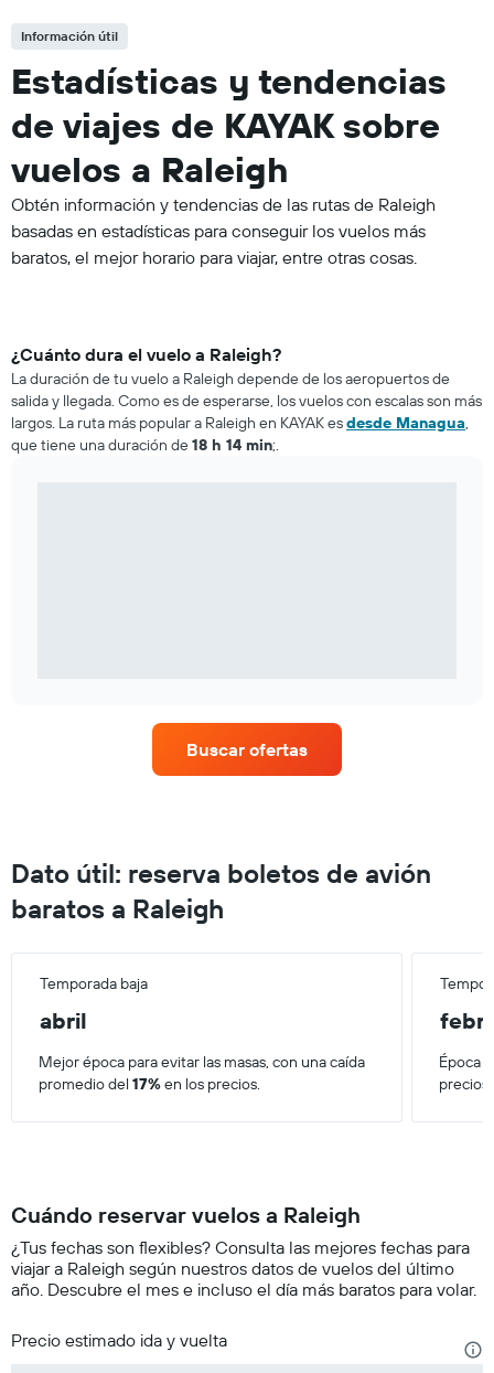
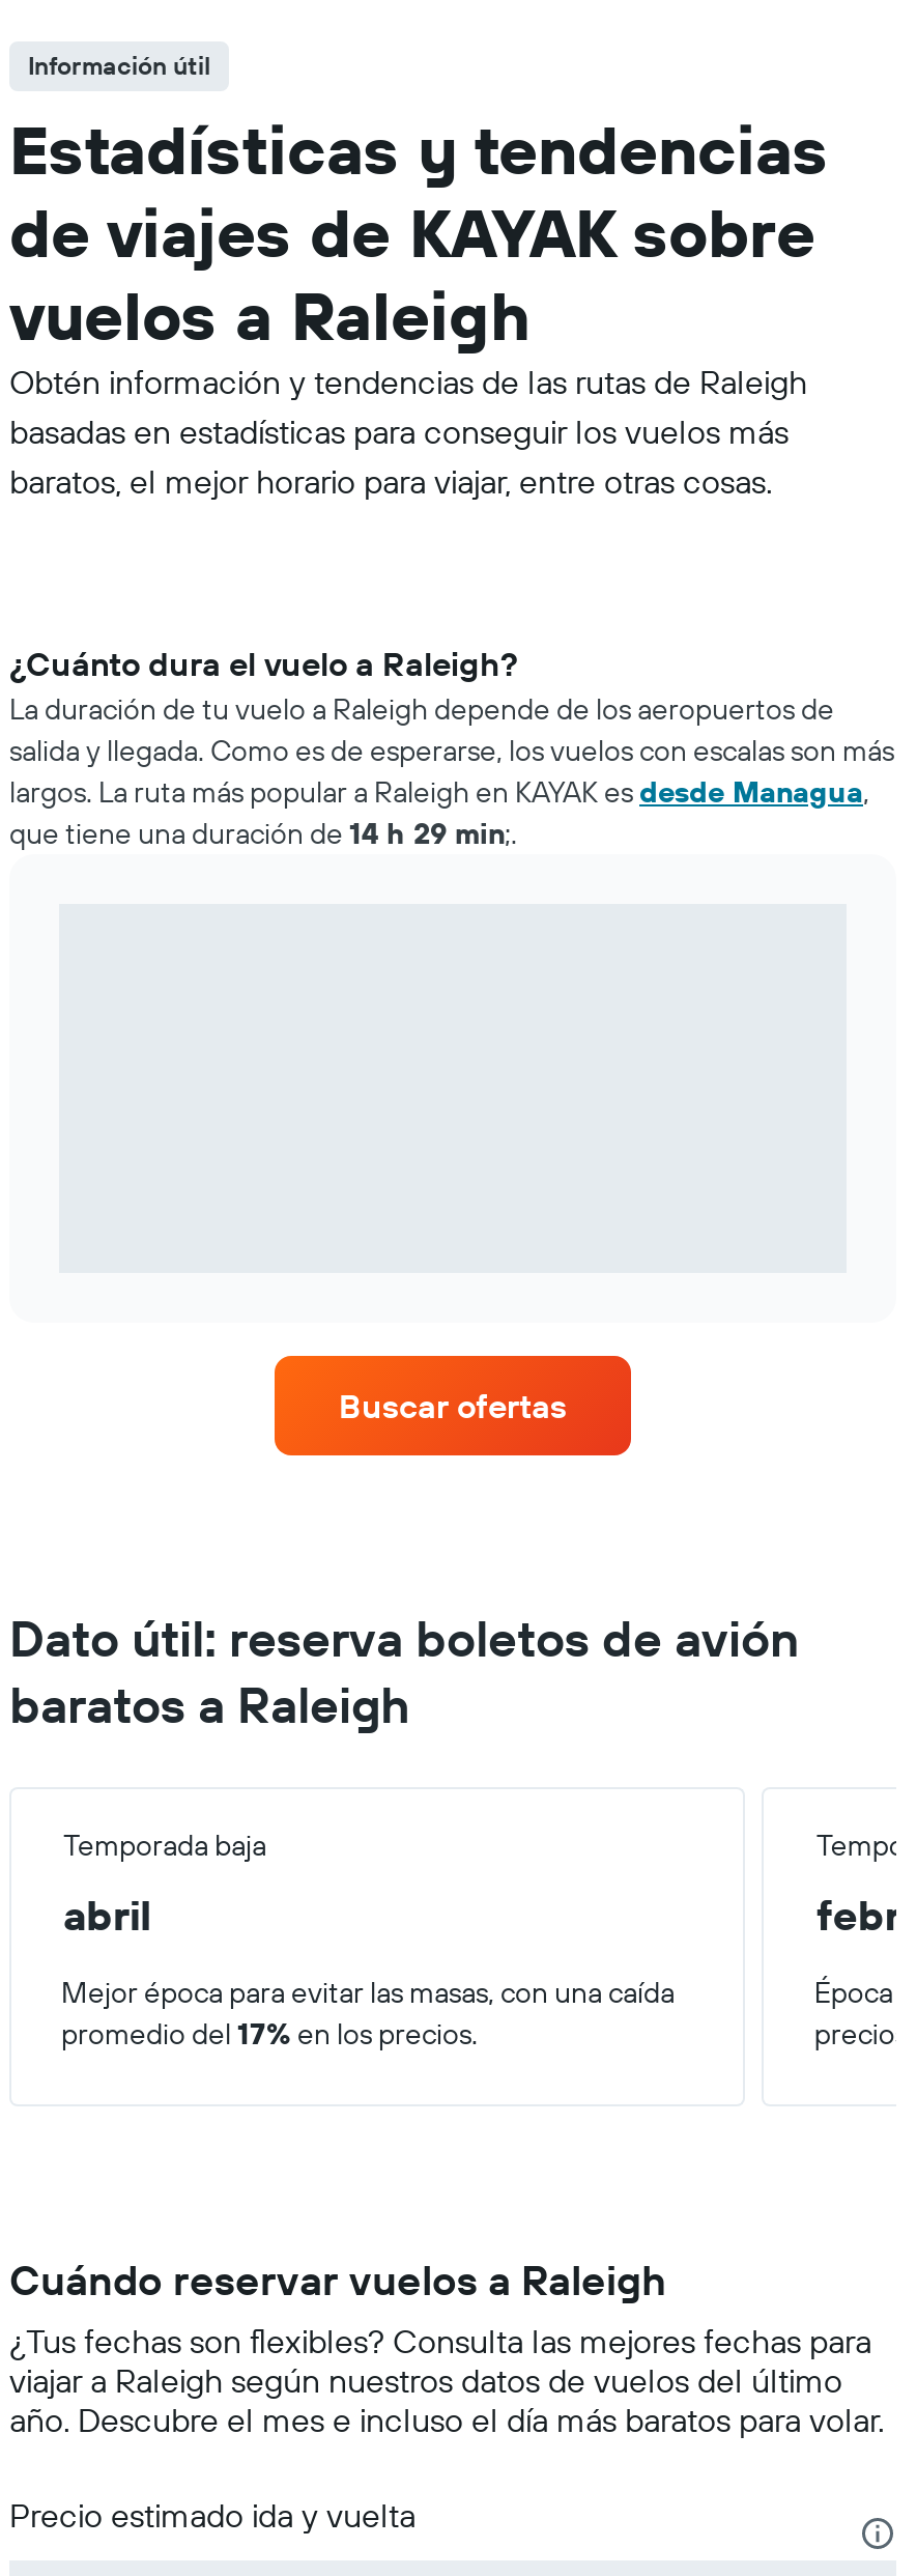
[11,435,279,455] que tiene una duración de 18 h 14 min;. -> [9,815,517,852] que tiene una duración de 14 h 29 min;.

